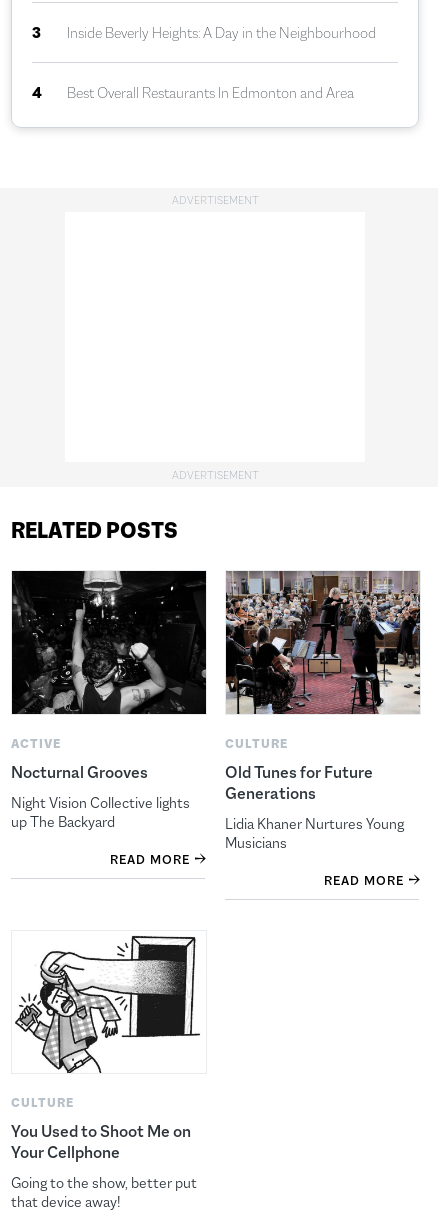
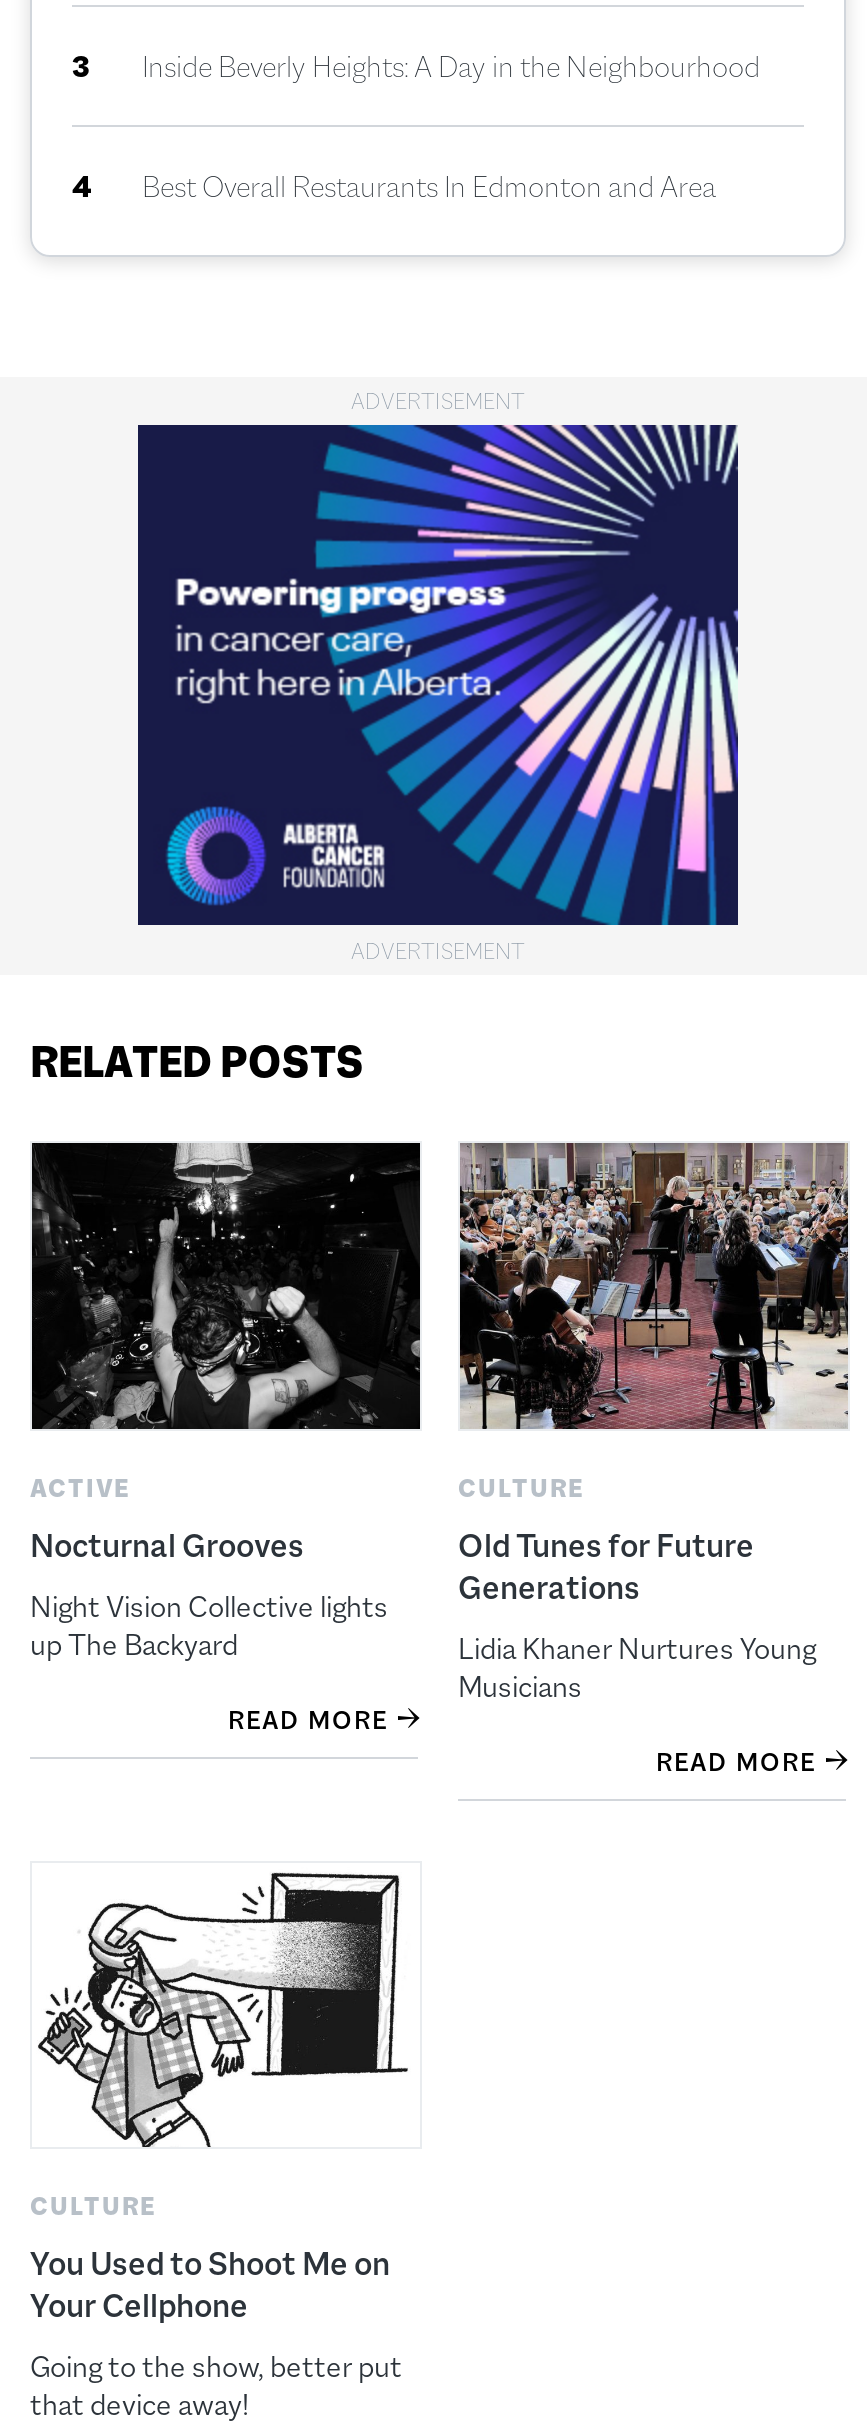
none -> [136,423,740,927] [image]

